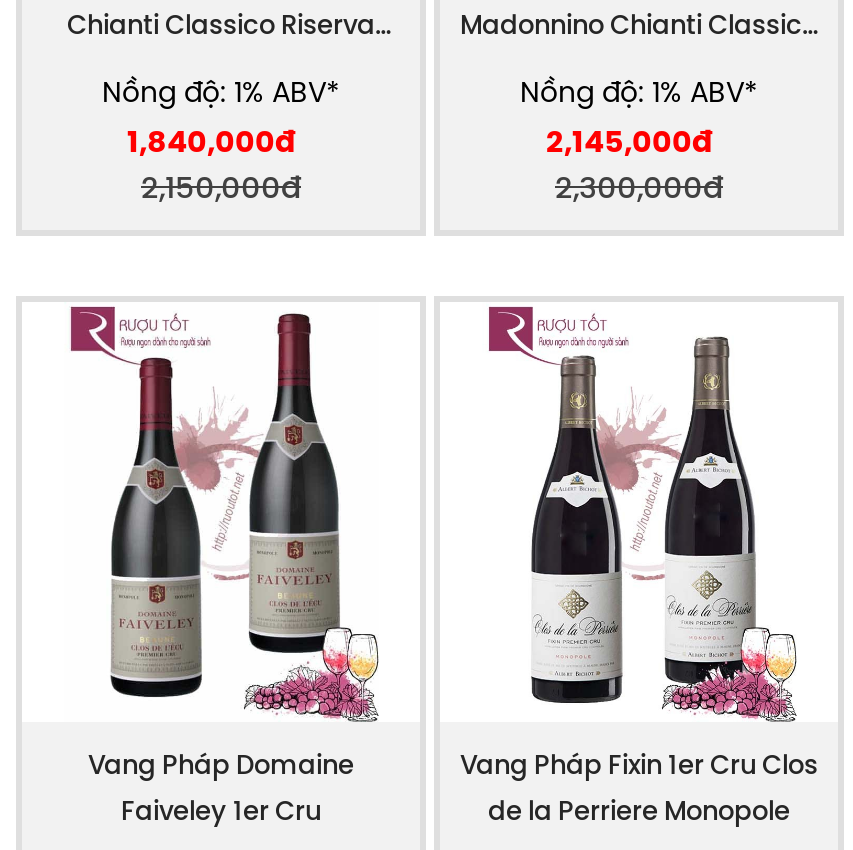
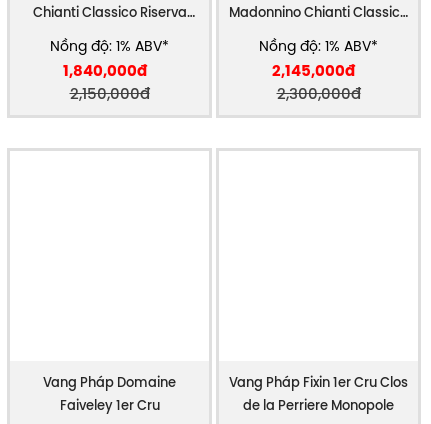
[68,304,380,724] [image] -> none
[486,304,798,724] [image] -> none

